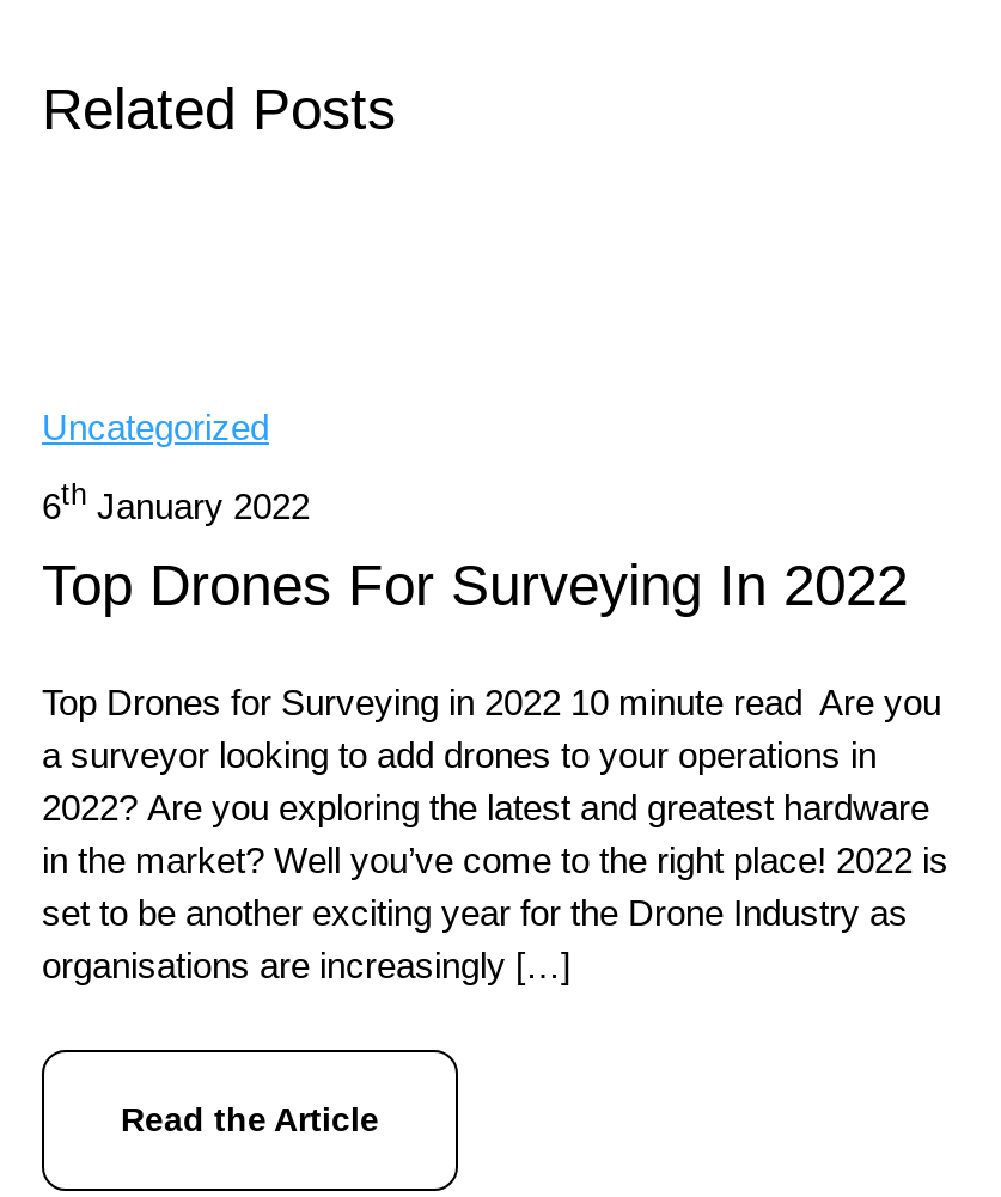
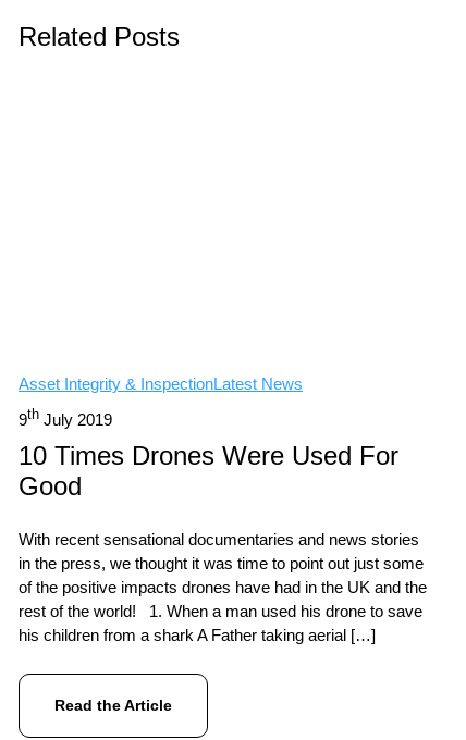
[42,408,269,449] Uncategorized -> [19,374,303,392] Asset Integrity & Inspection Latest News
[42,480,908,618] 6th January 2022 | Top Drones For Surveying In 2022 -> [19,407,398,500] 9th July 2019 | 10 Times Drones Were Used For | Good
[42,683,948,987] Top Drones for Surveying in 2022 10 minute read Are you | a surveyor looking to add drones to your operations in | 2022? Are you exploring the latest and greatest hardware | in the market? Well you’ve come to the right place! 2022 is | set to be another exciting year for the Drone Industry as | organisations are increasingly […] -> [19,530,427,644] With recent sensational documentaries and news stories | in the press, we thought it was time to point out just some | of the positive impacts drones have had in the UK and the | rest of the world! 1. When a man used his drone to save | his children from a shark A Father taking aerial […]

